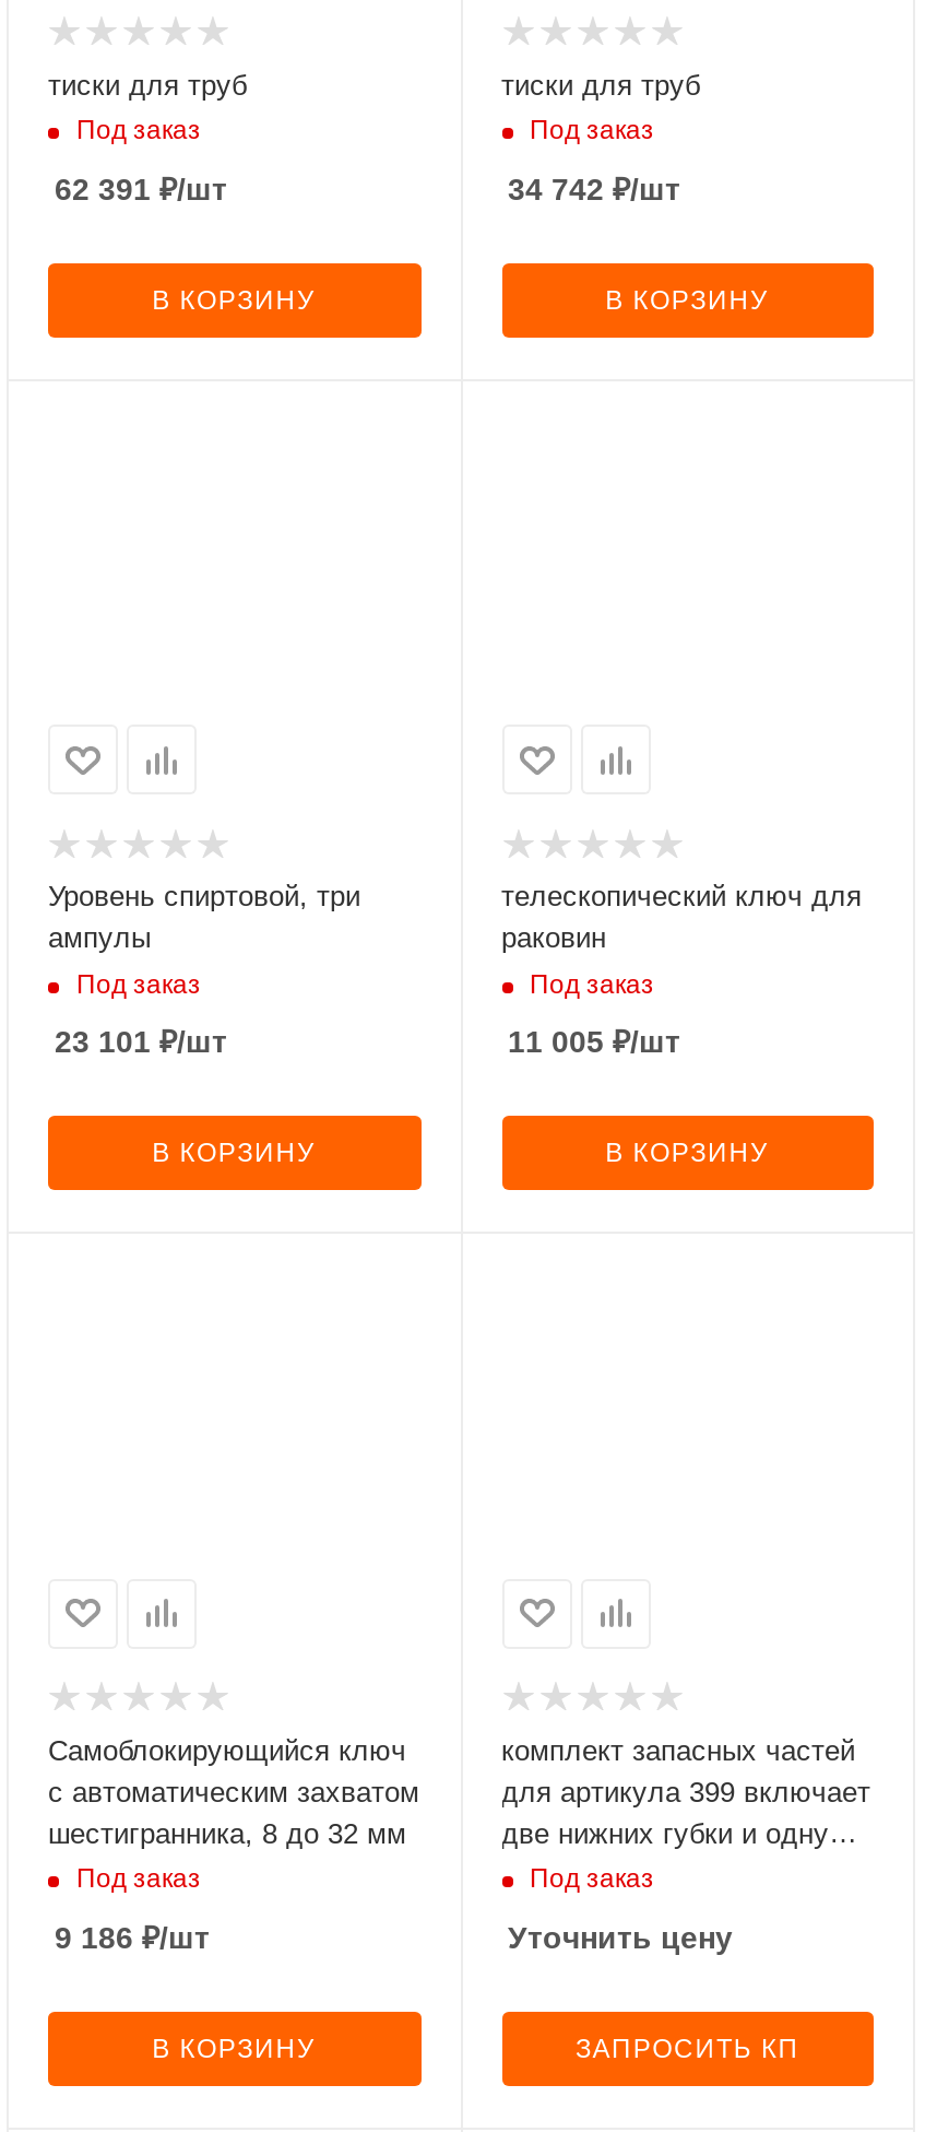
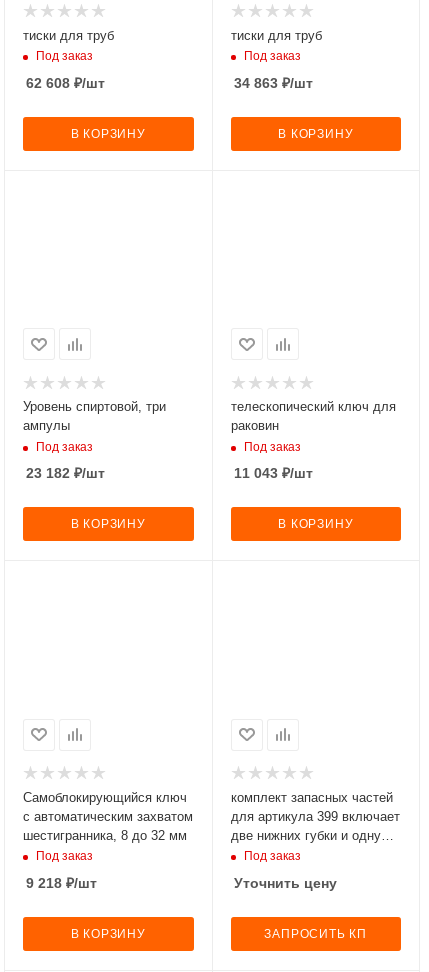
[55,170,227,205] 62 391 ₽/шт -> [26,74,105,90] 62 608 ₽/шт
[508,170,680,205] 34 742 ₽/шт -> [233,74,312,90] 34 863 ₽/шт
[55,1024,227,1059] 23 101 ₽/шт -> [26,465,105,481] 23 182 ₽/шт
[508,1024,680,1059] 11 005 ₽/шт -> [233,465,312,481] 11 043 ₽/шт
[55,1919,210,1954] 9 186 ₽/шт -> [26,874,97,890] 9 218 ₽/шт

